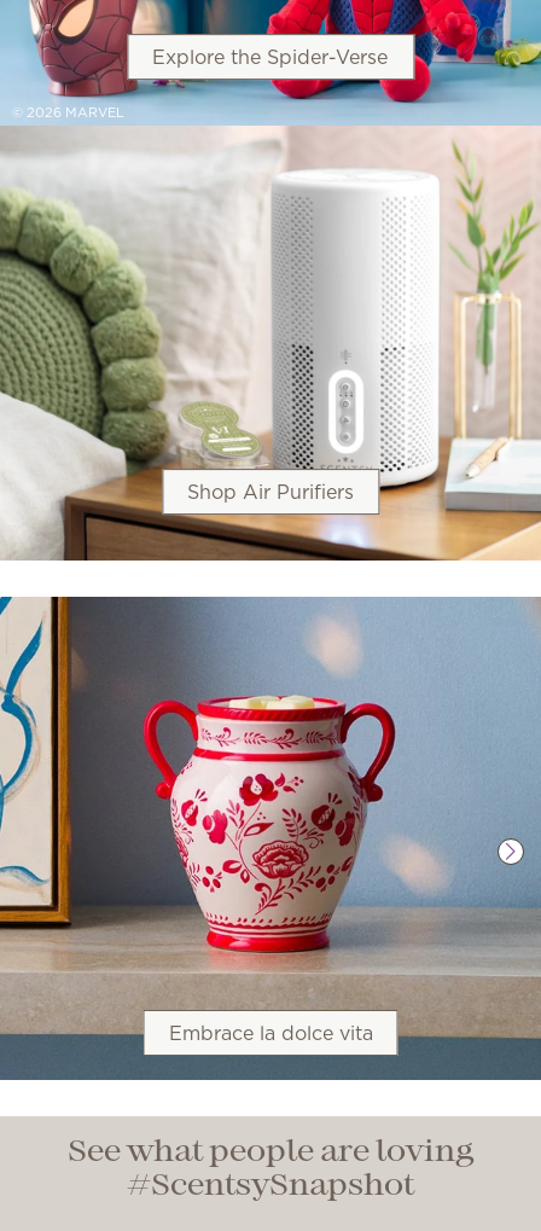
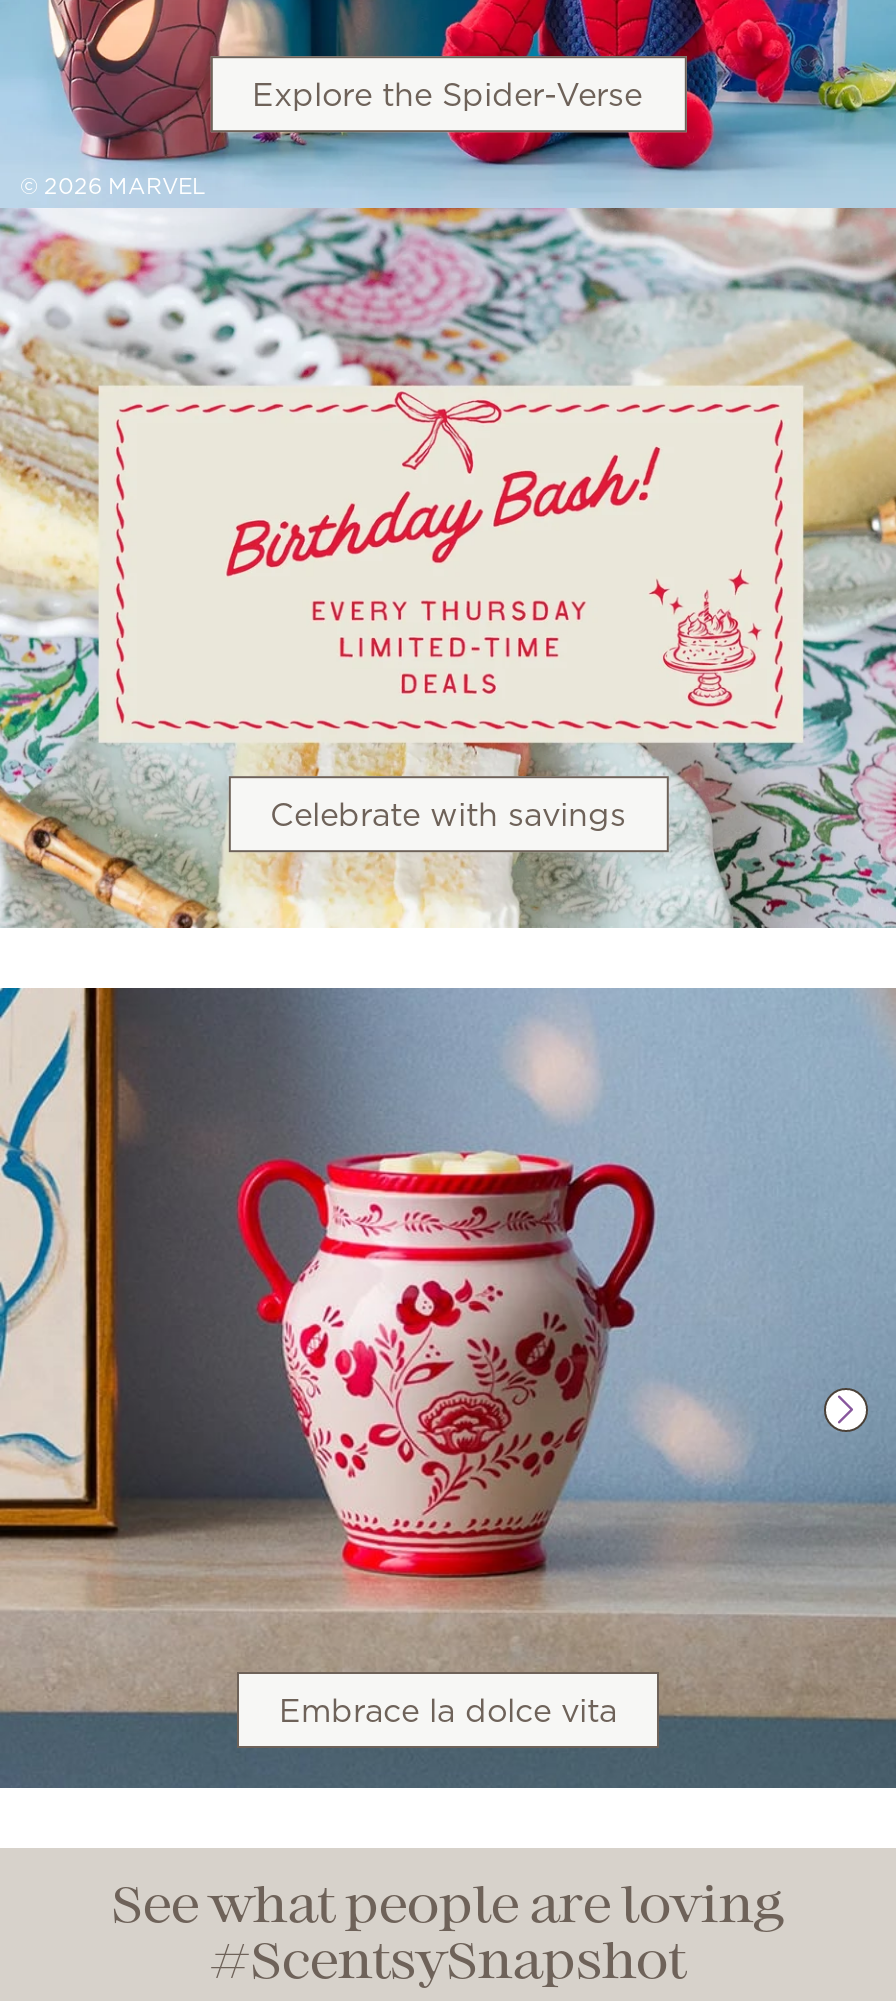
[4,126,537,562] [image] | Shop Air Purifiers -> [6,206,890,930] [image] | Celebrate with savings

